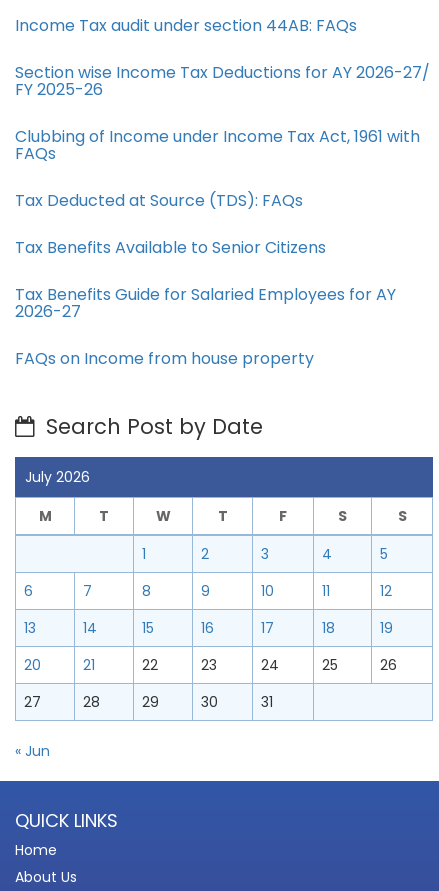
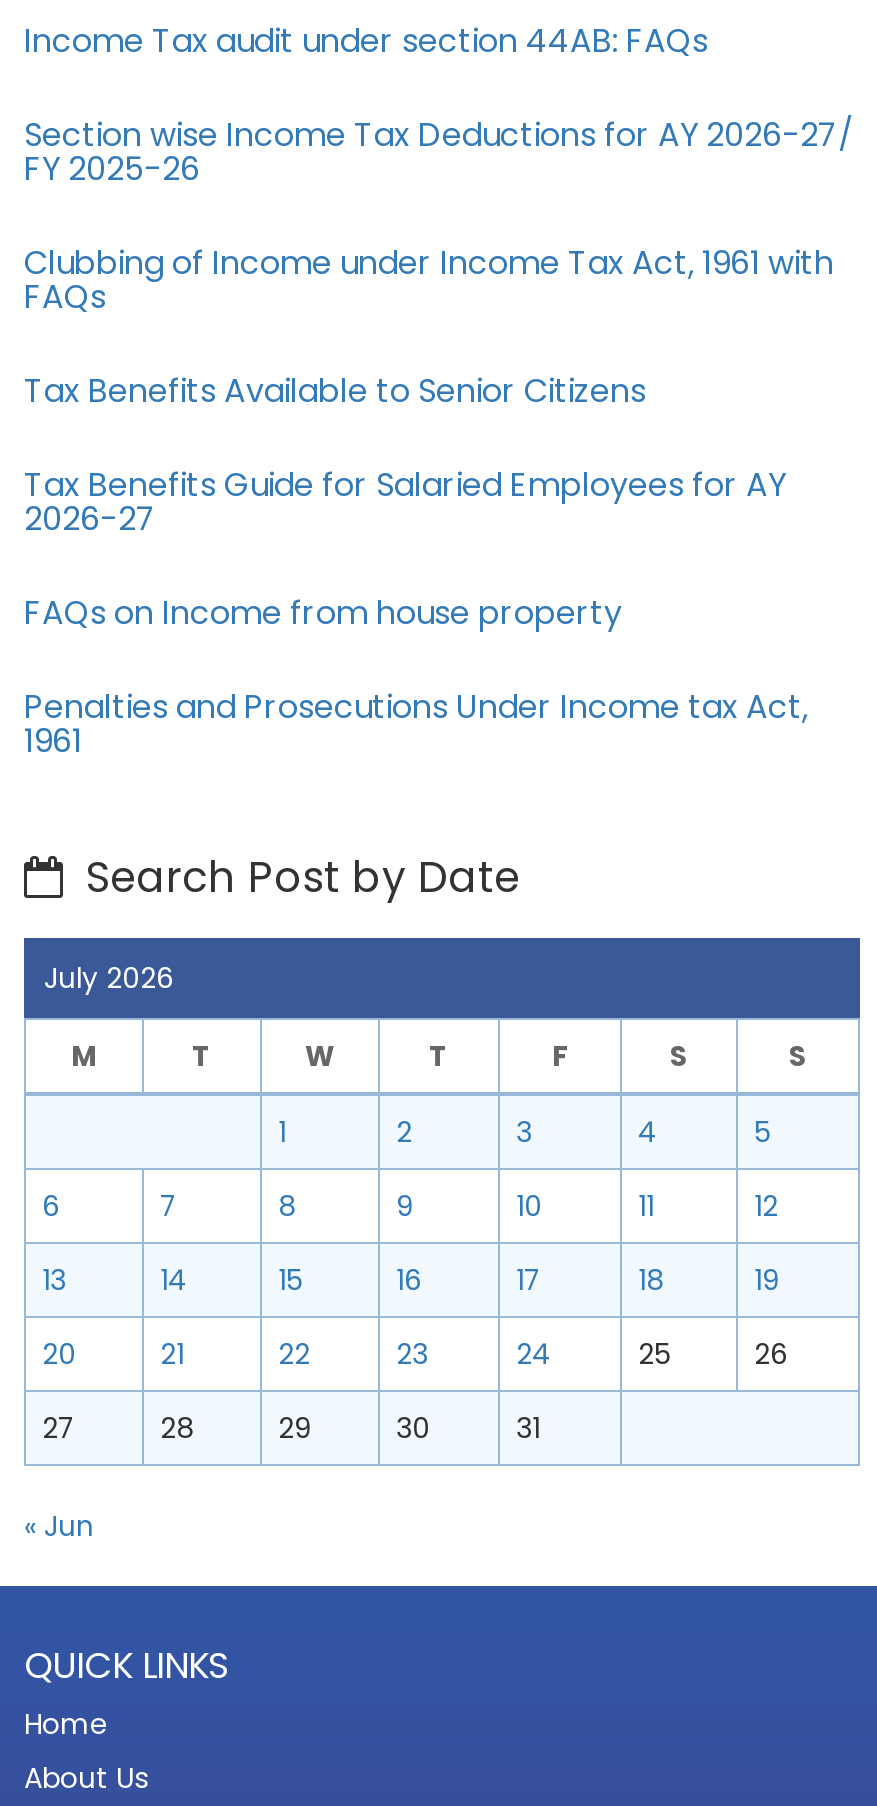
[15,189,303,212] Tax Deducted at Source (TDS): FAQs -> none
moved [15,236,396,370] -> [24,368,786,636]: Tax Benefits Available to Senior Citizens | Tax Benefits Guide for Salaried Employees for AY | 2026-27 | FAQs on Income from house property
none -> [24,684,808,764] Penalties and Prosecutions Under Income tax Act, | 1961

